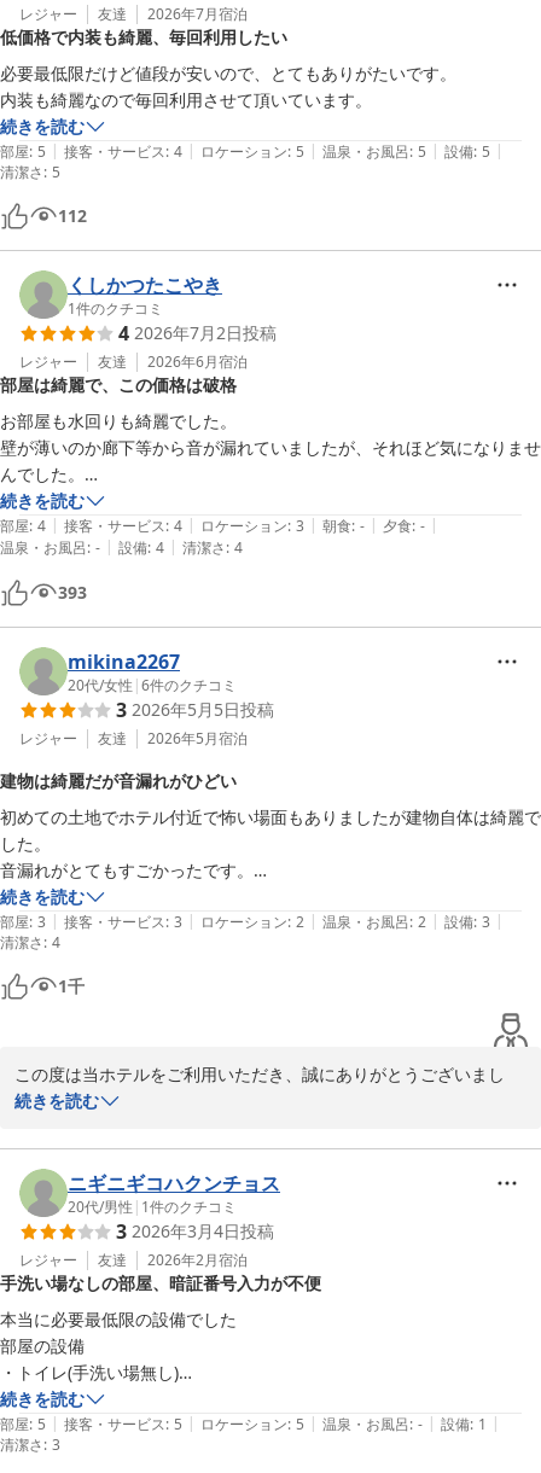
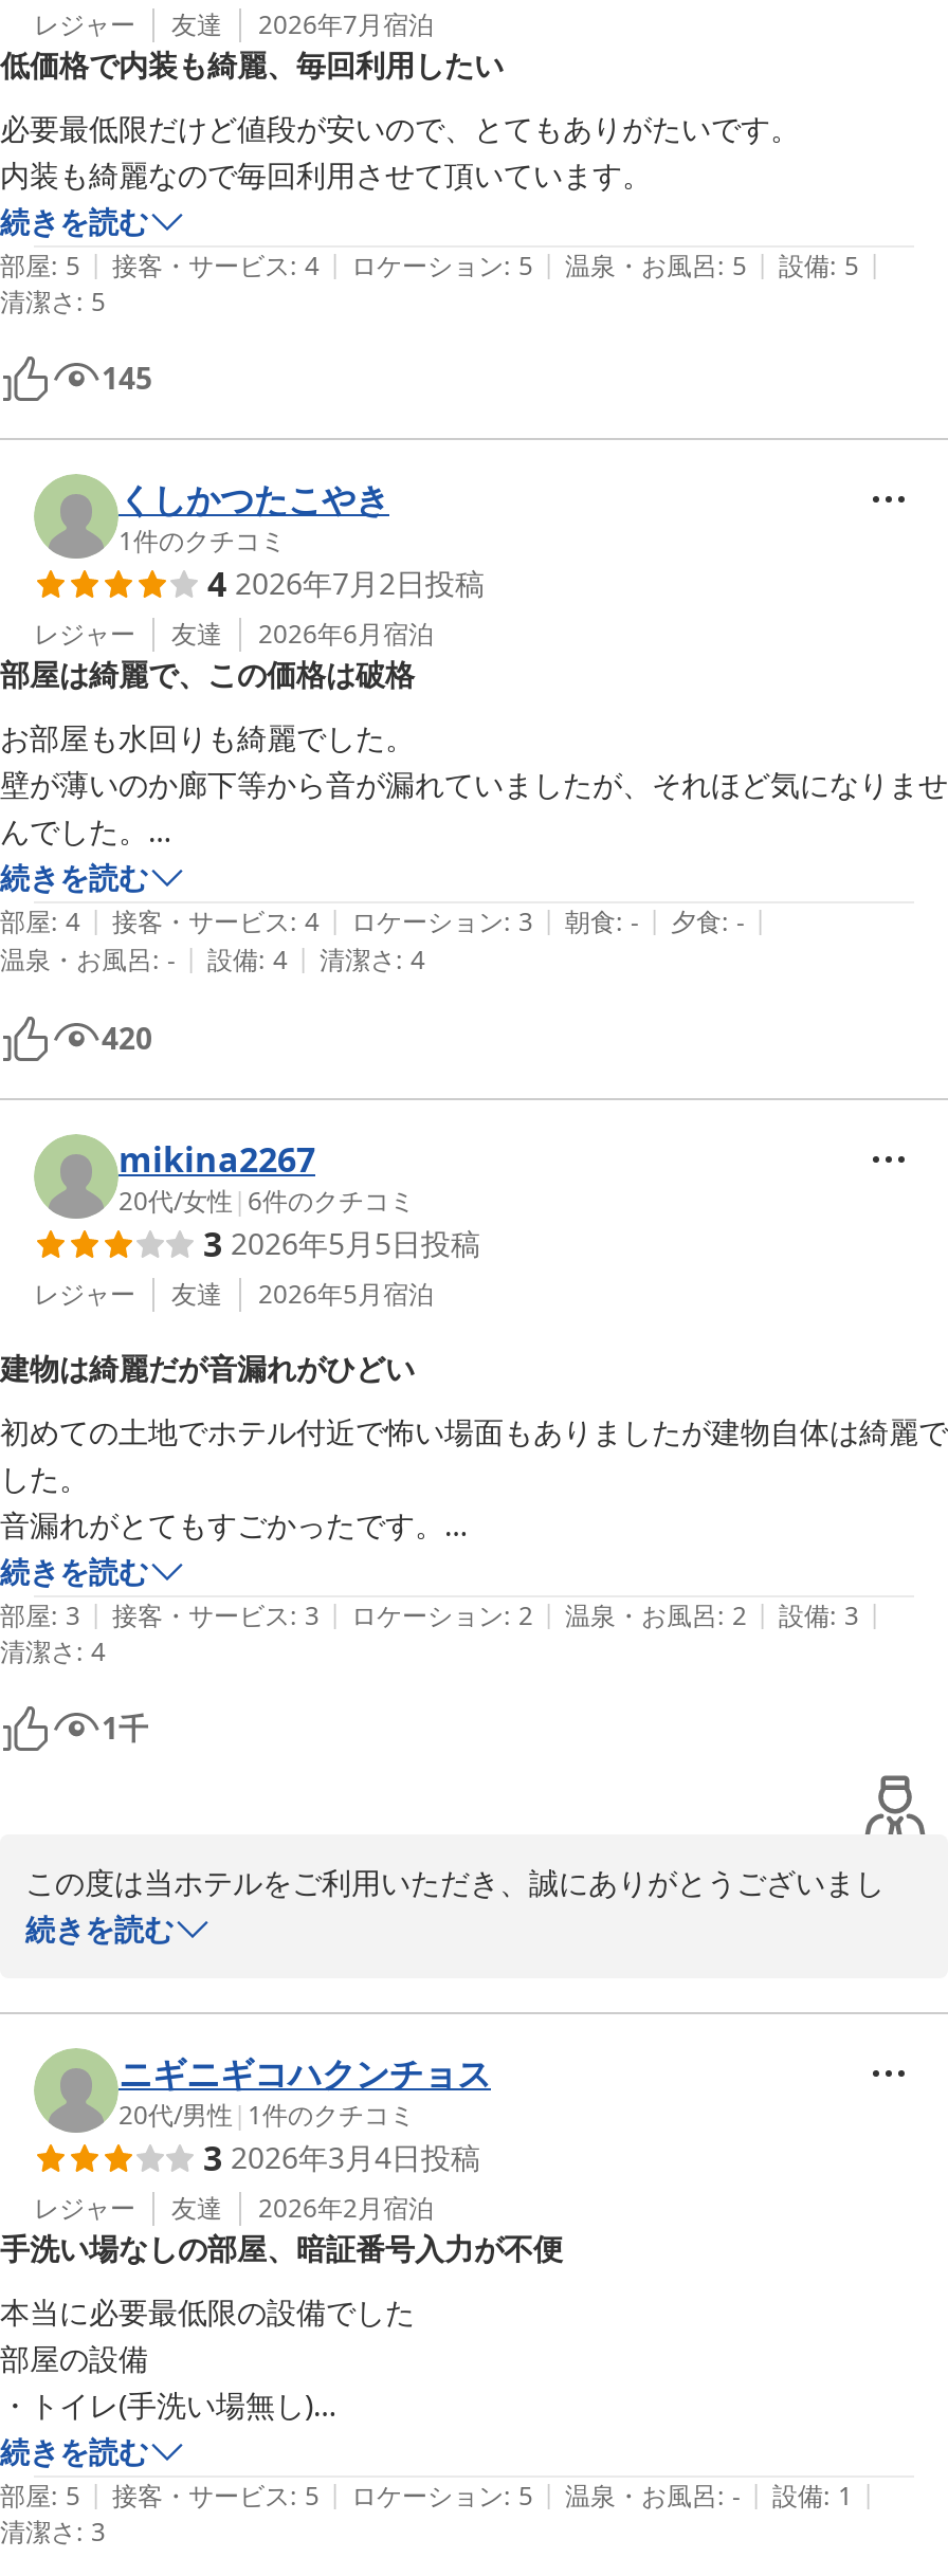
[58,204,87,227] 112 -> [102,358,152,398] 145
[58,581,87,604] 393 -> [102,1018,152,1058] 420

